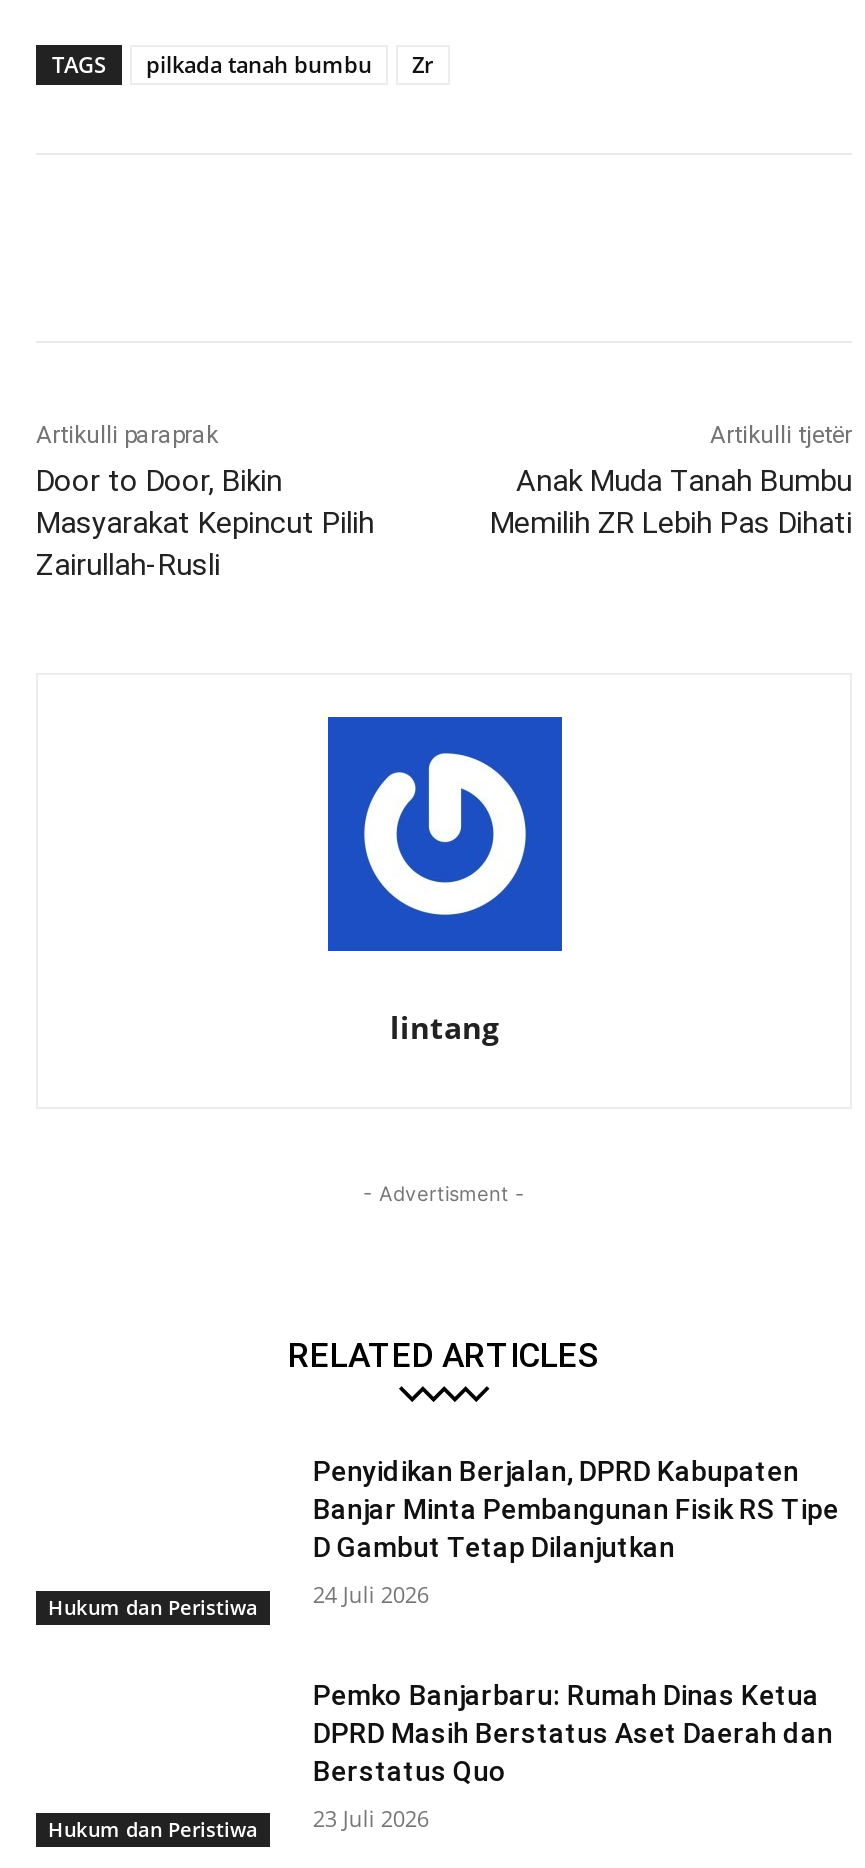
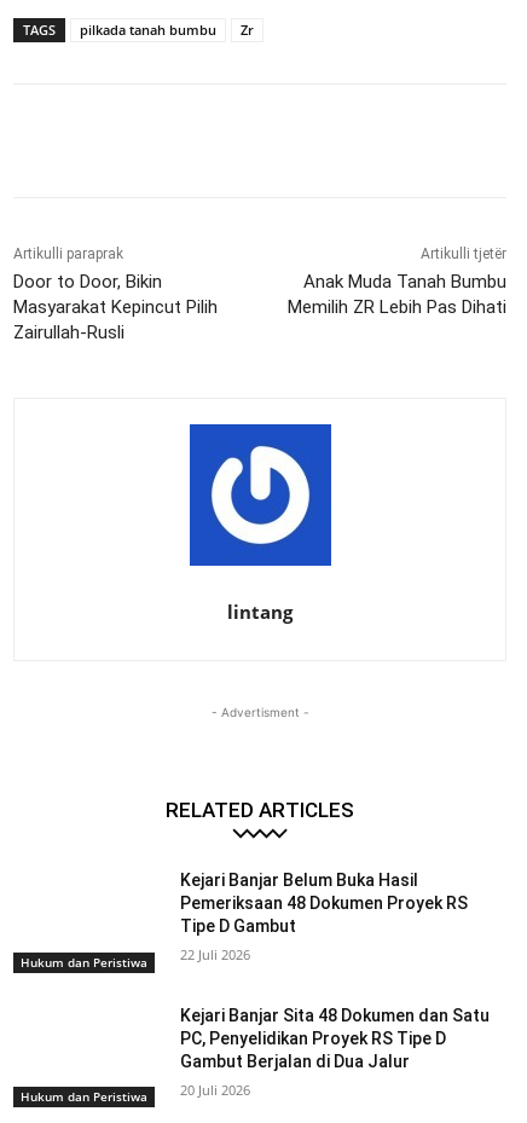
[313,1455,839,1563] Penyidikan Berjalan, DPRD Kabupaten | Banjar Minta Pembangunan Fisik RS Tipe | D Gambut Tetap Dilanjutkan -> [181,870,468,936] Kejari Banjar Belum Buka Hasil | Pemeriksaan 48 Dokumen Proyek RS | Tipe D Gambut
[48,1579,429,1620] Hukum dan Peristiwa 24 Juli 2026 -> [21,945,251,970] Hukum dan Peristiwa 22 Juli 2026
[313,1678,833,1786] Pemko Banjarbaru: Rumah Dinas Ketua | DPRD Masih Berstatus Aset Daerah dan | Berstatus Quo -> [181,1005,490,1071] Kejari Banjar Sita 48 Dokumen dan Satu | PC, Penyelidikan Proyek RS Tipe D | Gambut Berjalan di Dua Jalur
[48,1802,429,1844] Hukum dan Peristiwa 23 Juli 2026 -> [21,1080,251,1105] Hukum dan Peristiwa 20 Juli 2026

